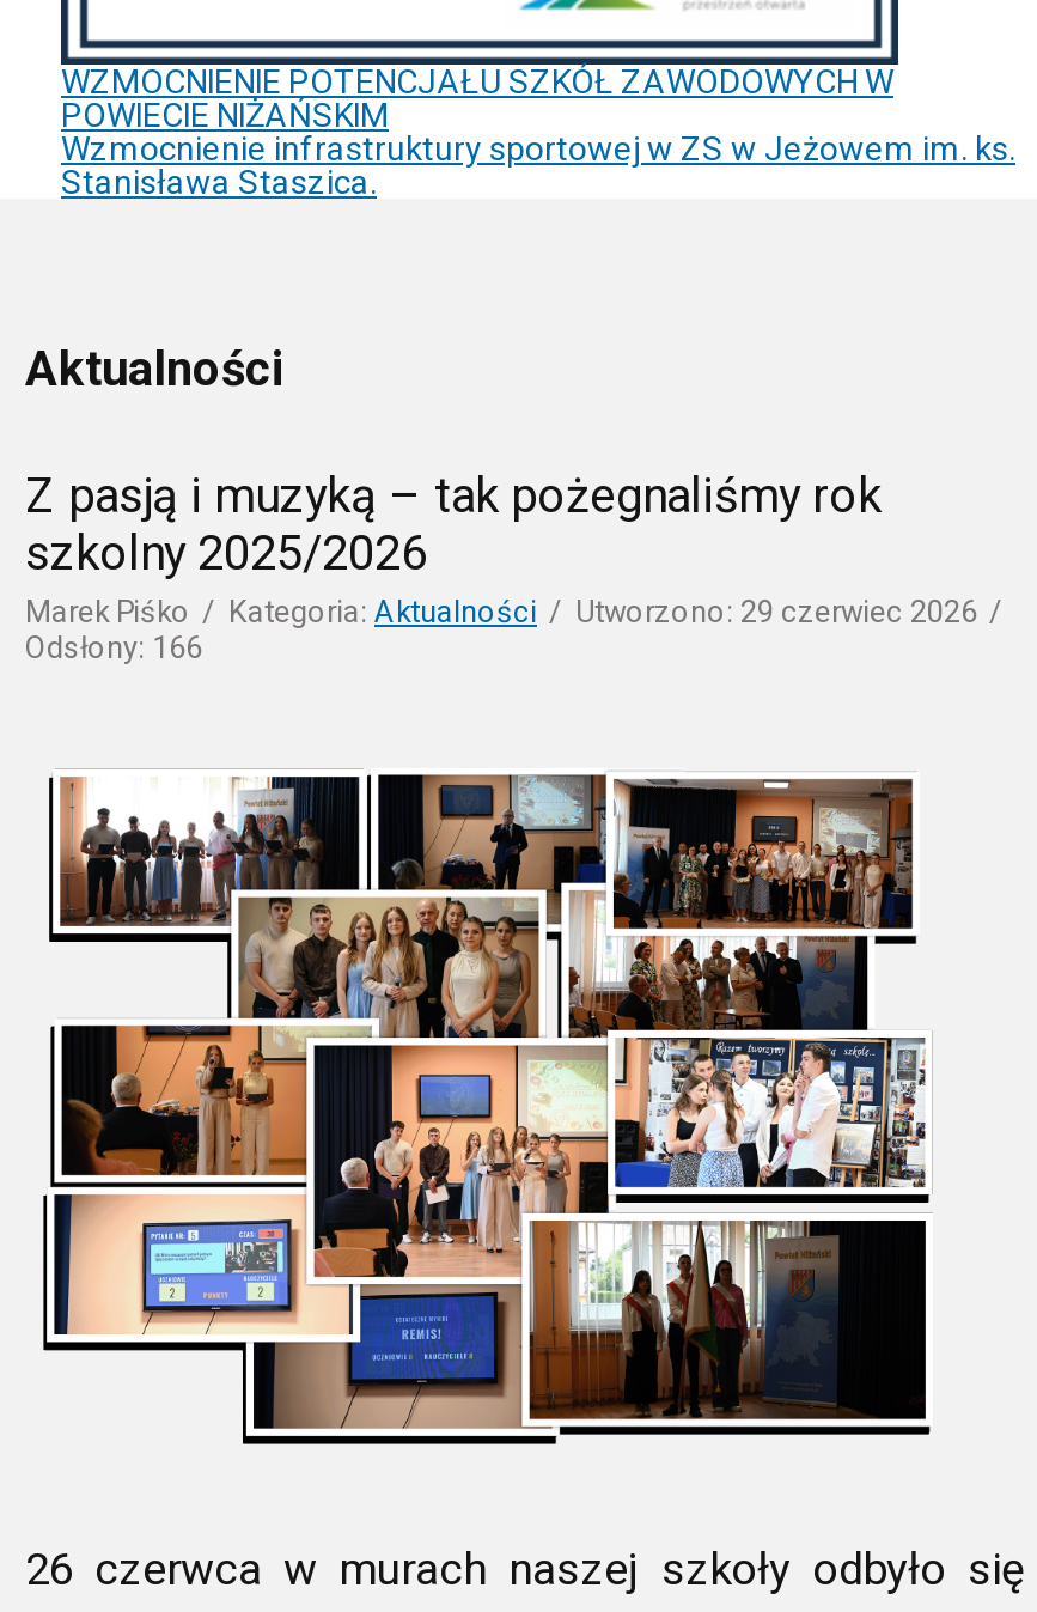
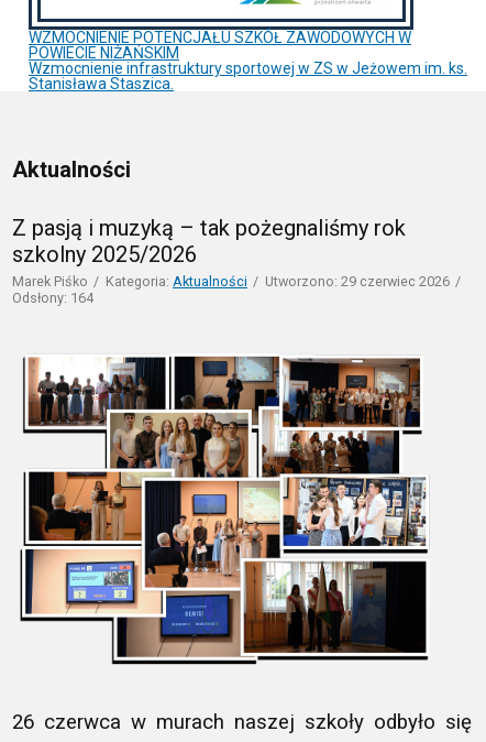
[25,629,202,665] Odsłony: 166 -> [12,290,93,306] Odsłony: 164

